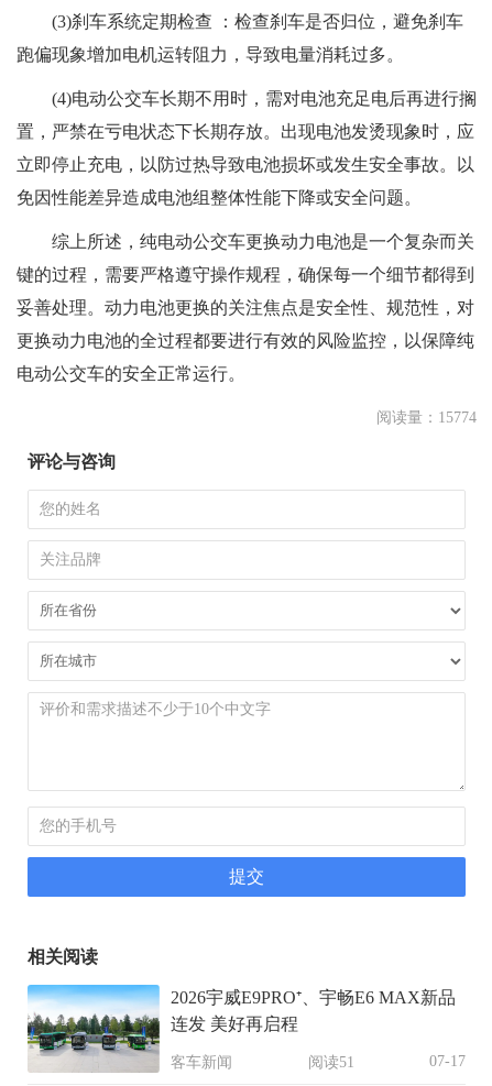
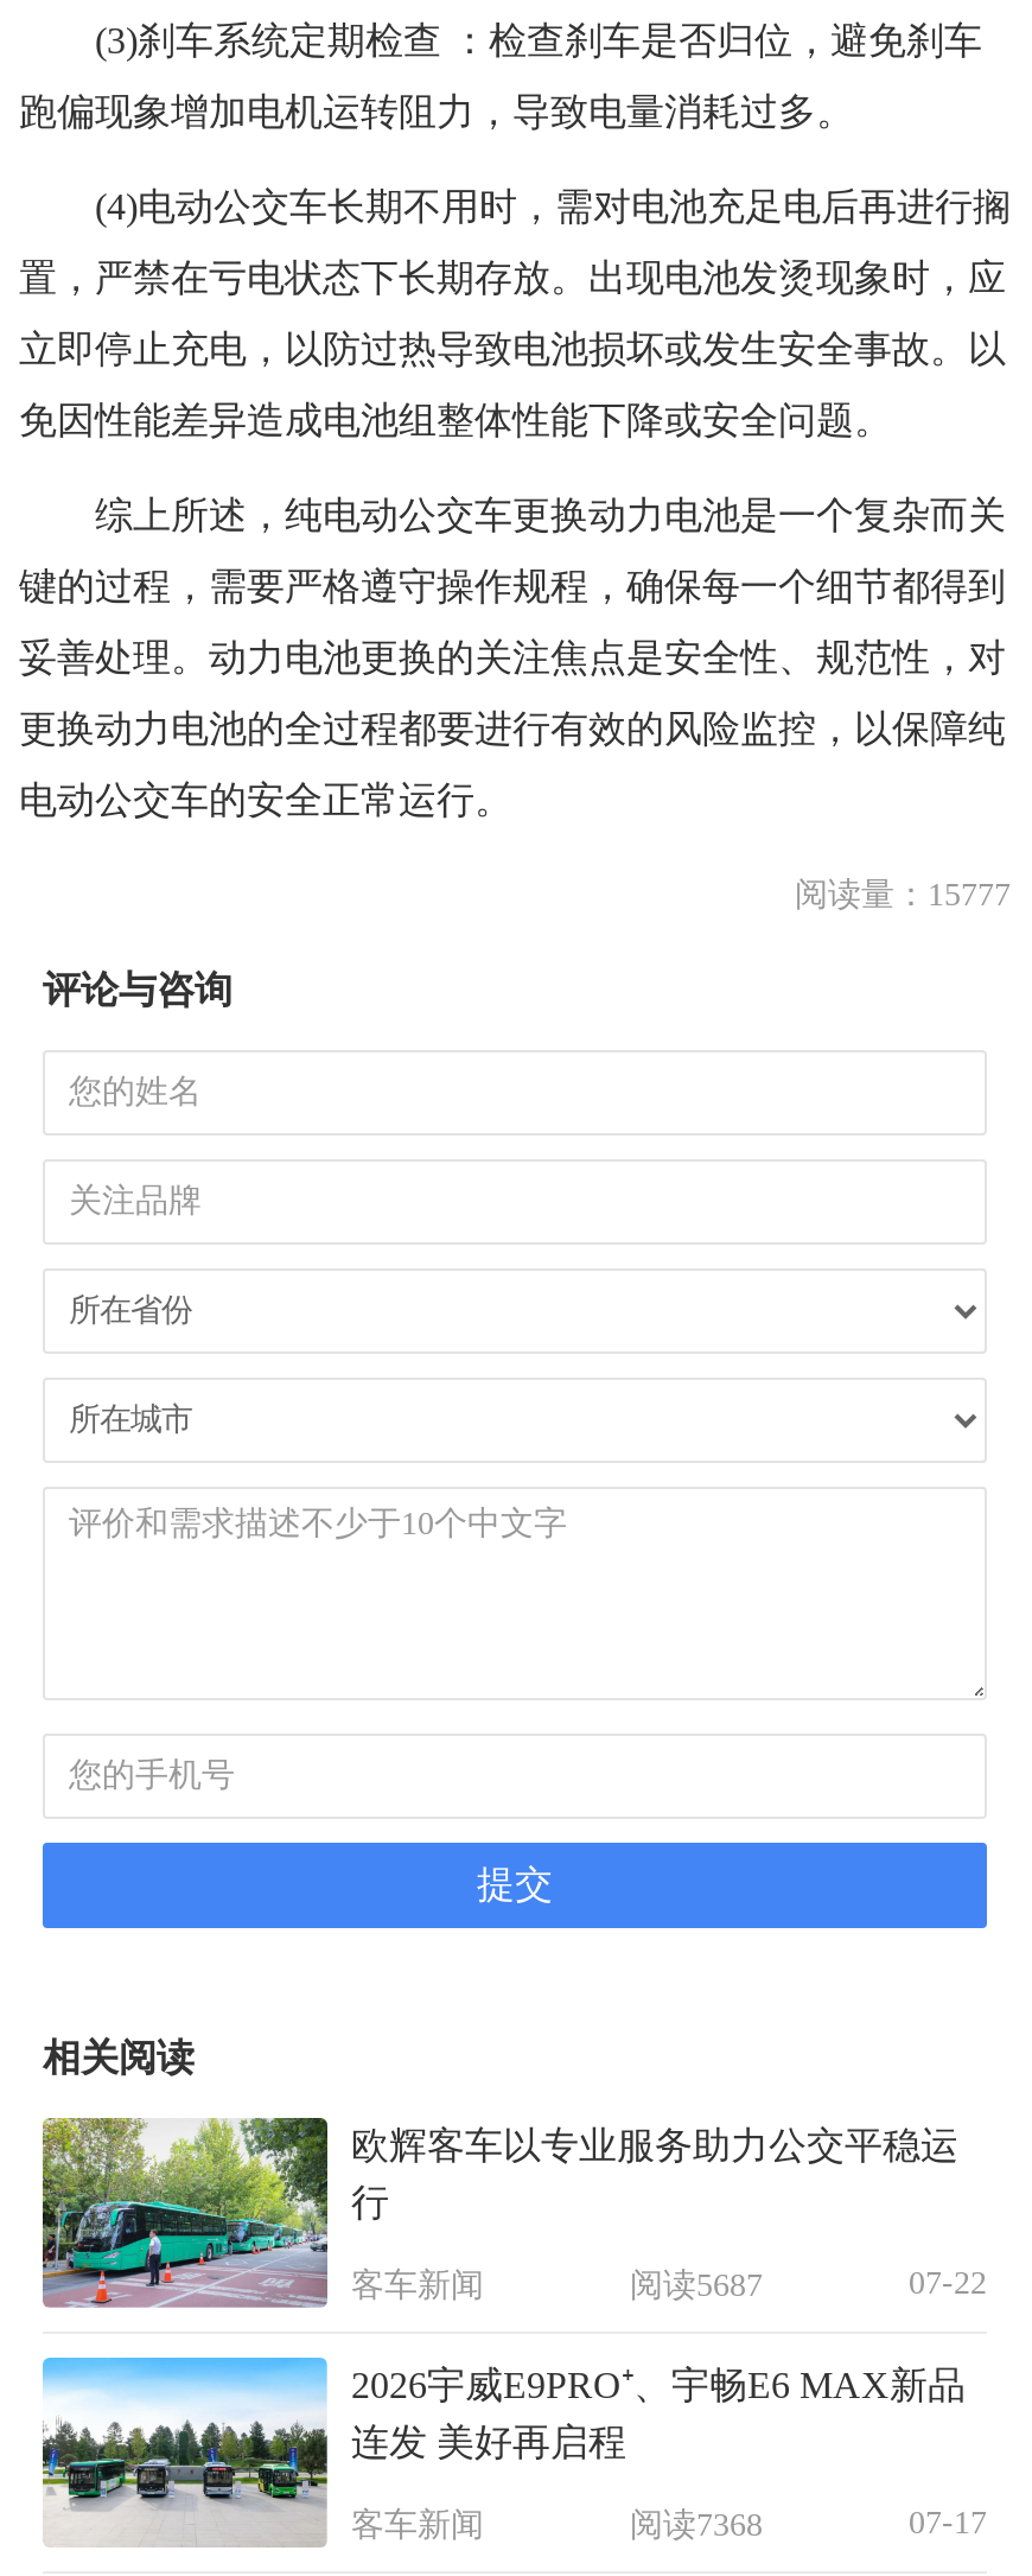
[376,409,477,426] 阅读量：15774 -> [795,877,1011,912] 阅读量：15777
none -> [40,2116,987,2308] [image] | 欧辉客车以专业服务助力公交平稳运 | 行 | 客车新闻 | 阅读5687 | 07-22
[308,1054,354,1071] 阅读51 -> [630,2507,763,2543] 阅读7368

